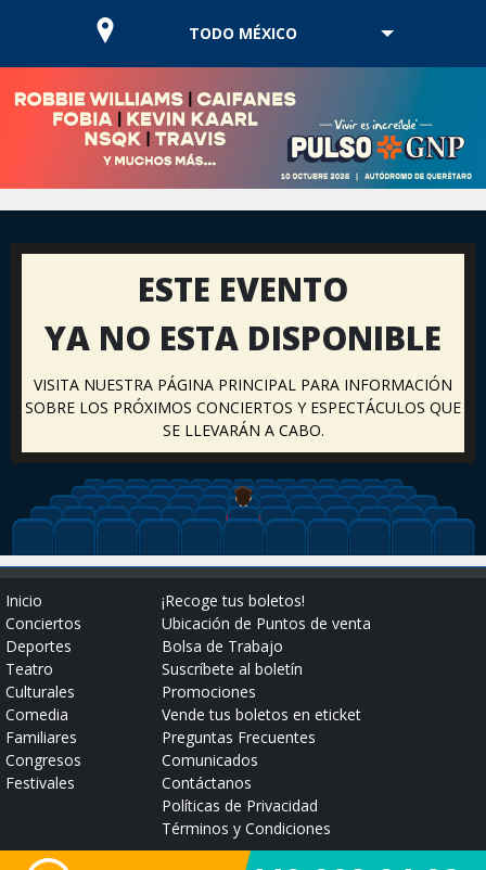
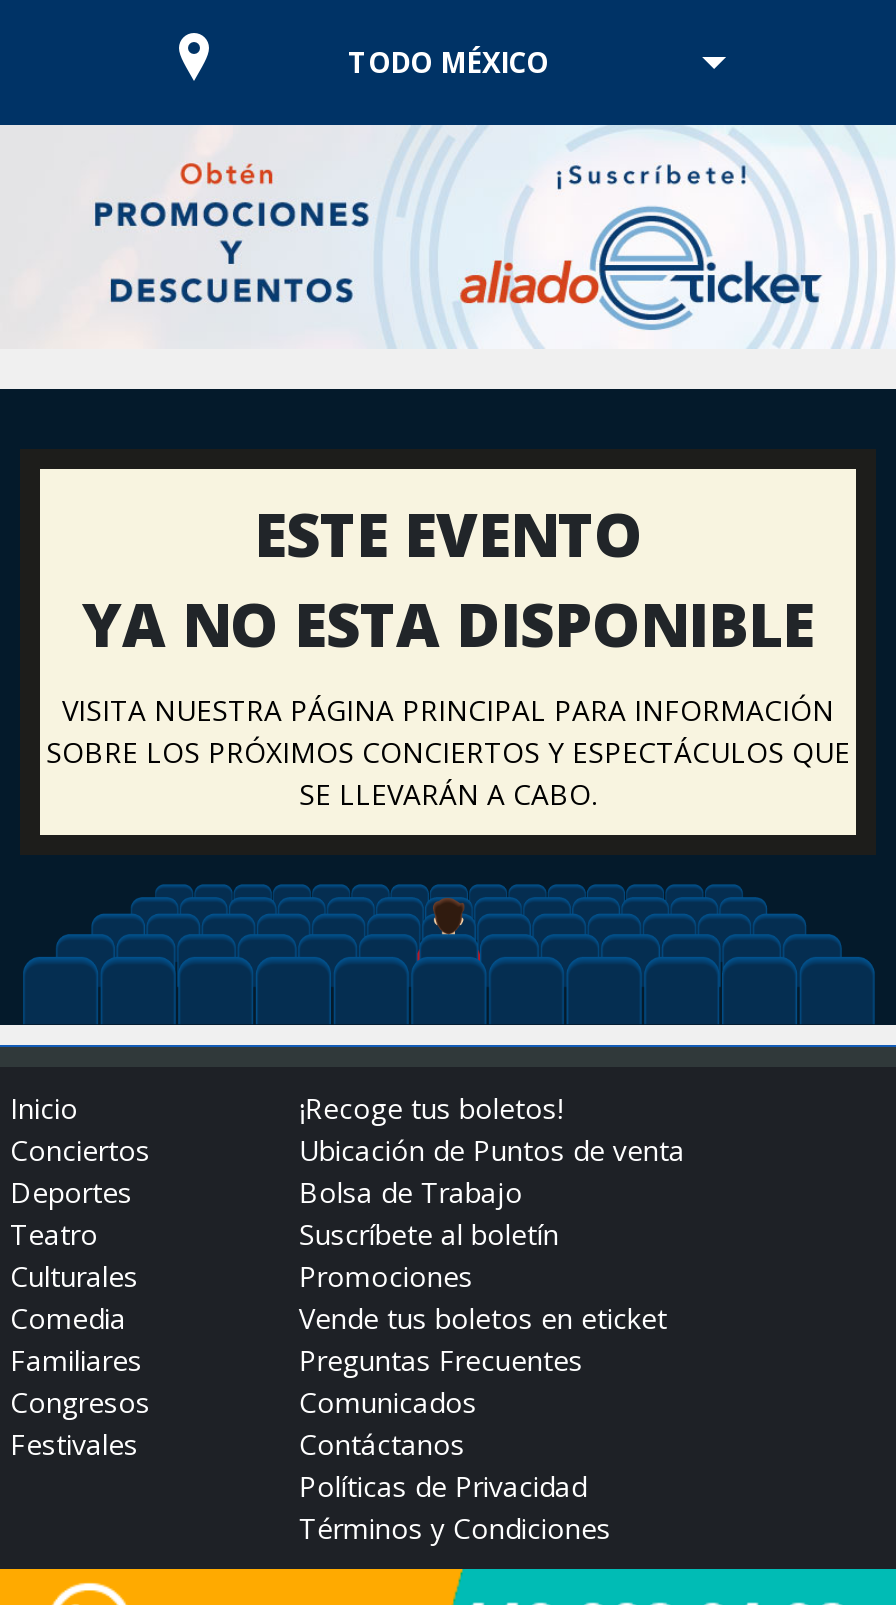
[3,66,483,190] [image] -> [6,123,890,349] [image]

